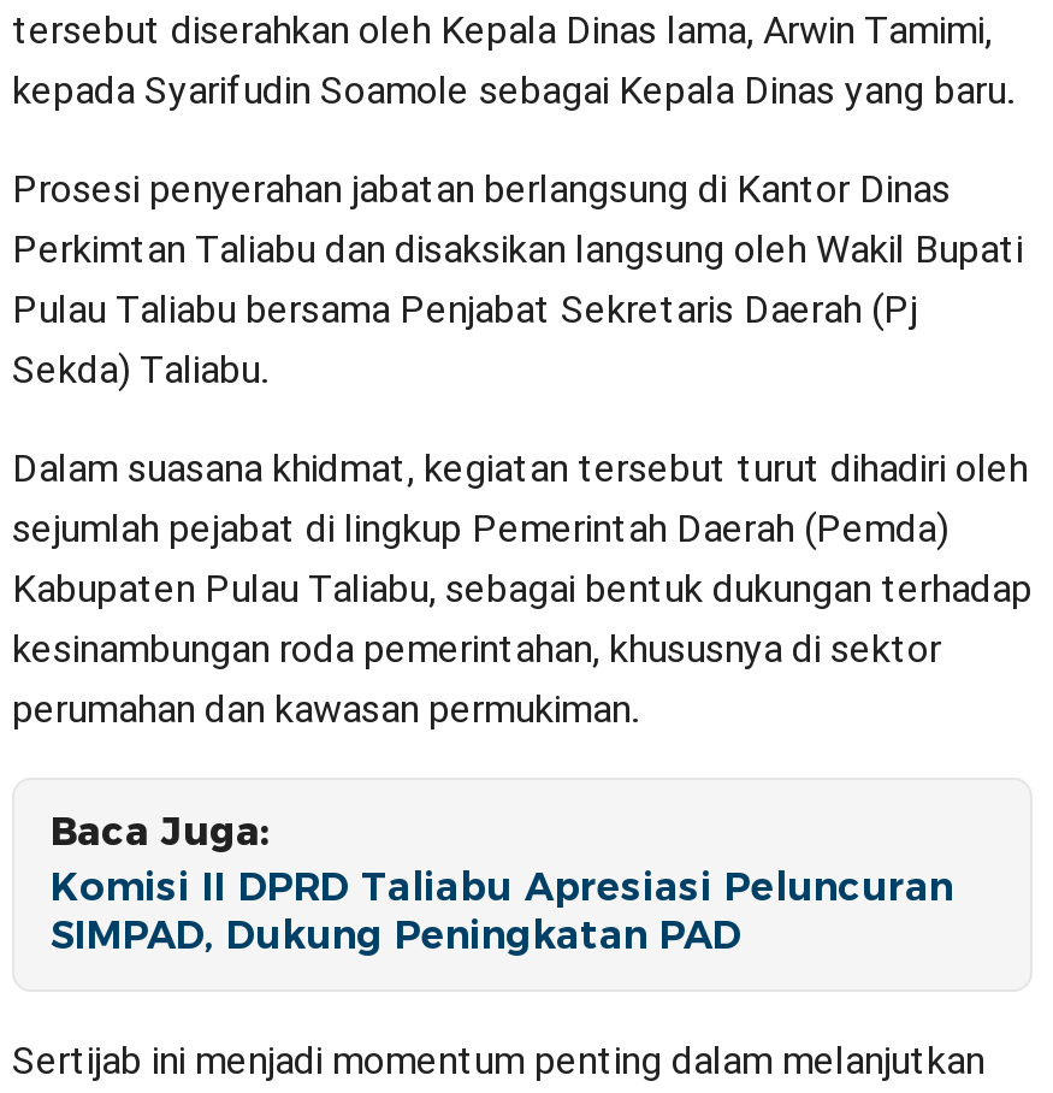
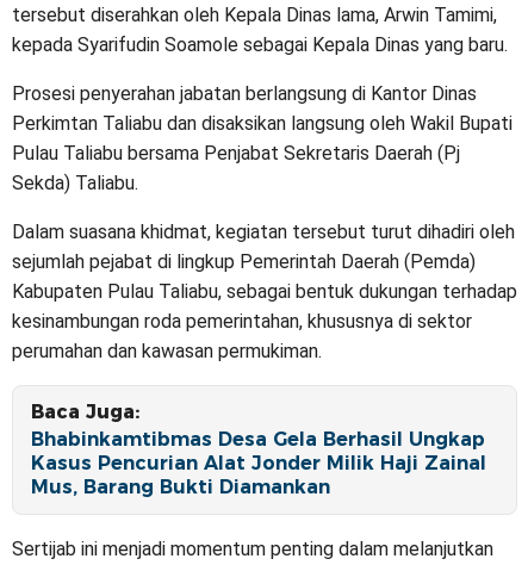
[51,864,953,958] Komisi II DPRD Taliabu Apresiasi Peluncuran | SIMPAD, Dukung Peningkatan PAD -> [31,428,486,498] Bhabinkamtibmas Desa Gela Berhasil Ungkap | Kasus Pencurian Alat Jonder Milik Haji Zainal | Mus, Barang Bukti Diamankan

